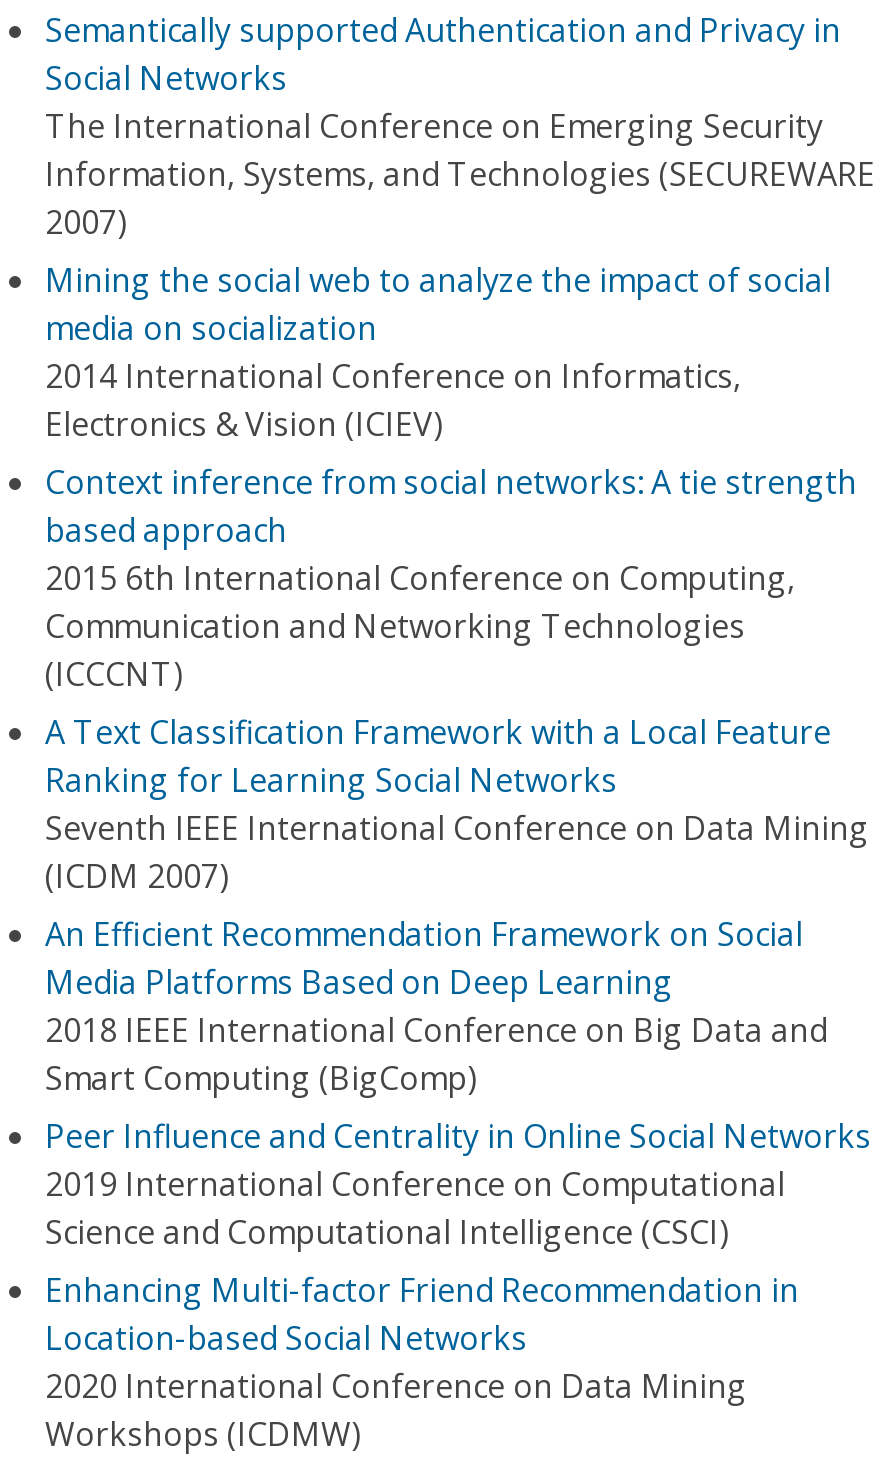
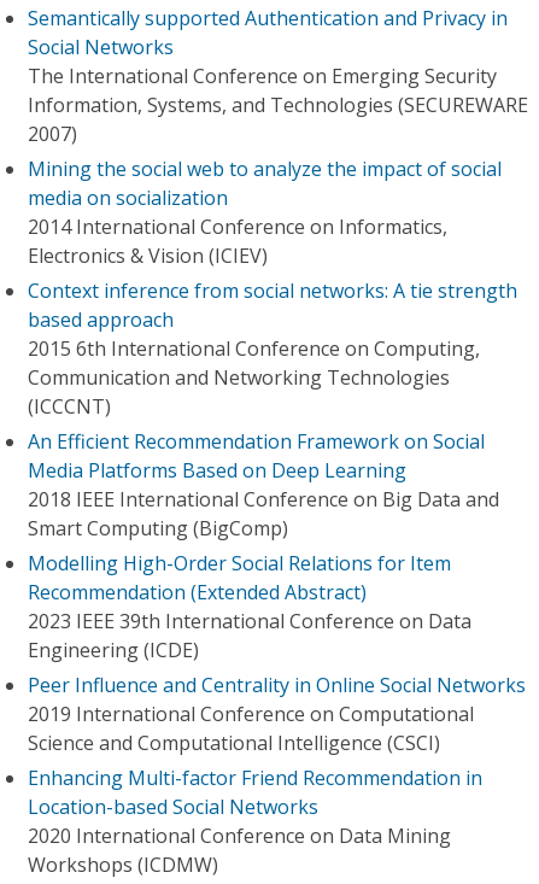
[45,710,869,898] A Text Classification Framework with a Local Feature | Ranking for Learning Social Networks | Seventh IEEE International Conference on Data Mining | (ICDM 2007) -> none
moved [45,912,827,1100] -> [28,428,499,541]: An Efficient Recommendation Framework on Social | Media Platforms Based on Deep Learning | 2018 IEEE International Conference on Big Data and | Smart Computing (BigComp)
none -> [28,550,471,663] Modelling High-Order Social Relations for Item | Recommendation (Extended Abstract) | 2023 IEEE 39th International Conference on Data | Engineering (ICDE)

